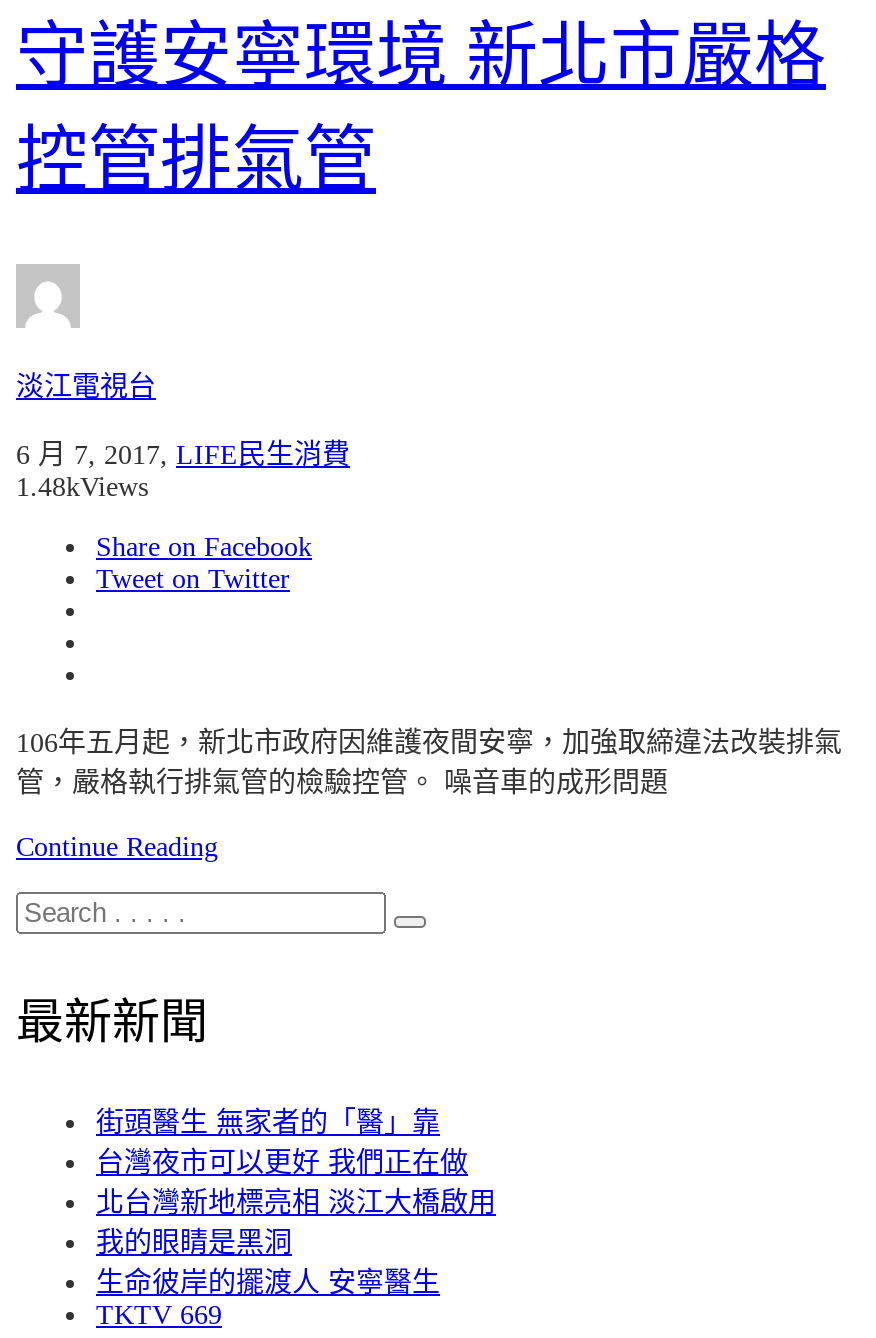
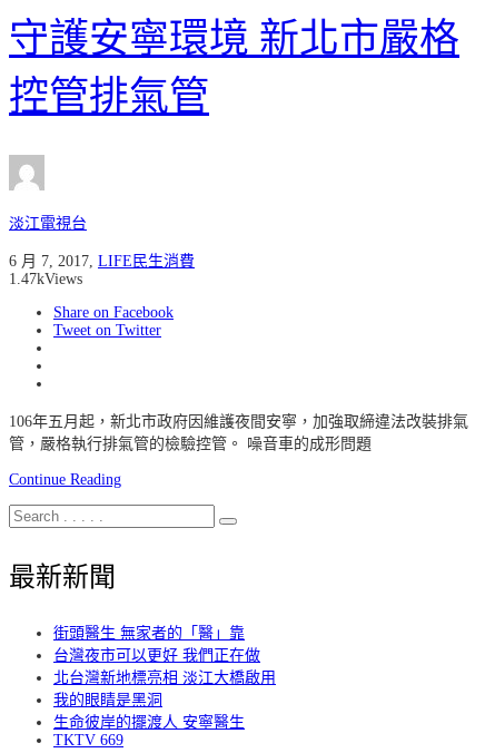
[16,472,148,502] 1.48kViews -> [9,270,82,287] 1.47kViews

